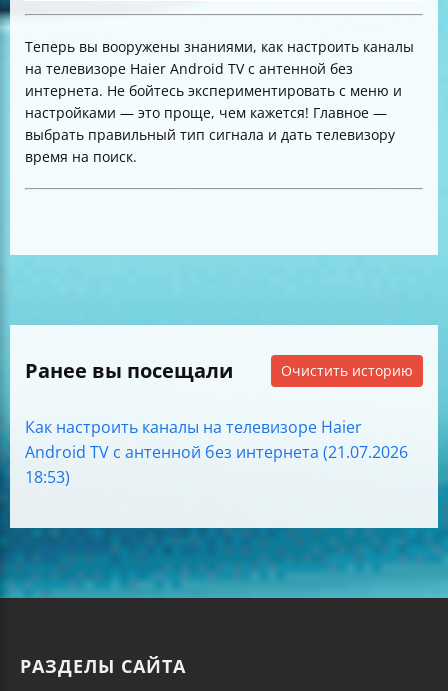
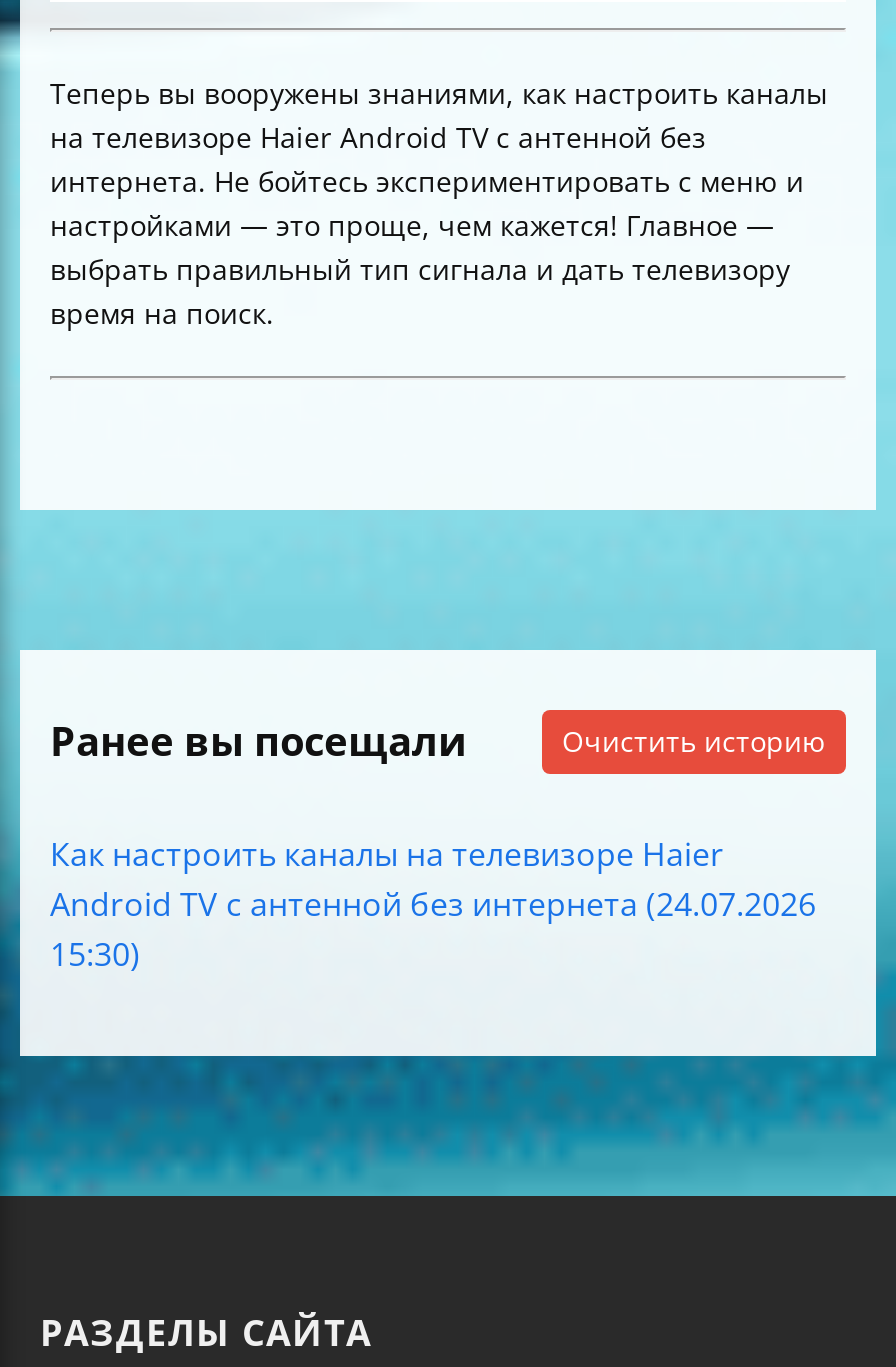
[25,441,408,463] Android TV с антенной без интернета (21.07.2026 -> [50,882,816,926] Android TV с антенной без интернета (24.07.2026
[25,466,70,488] 18:53) -> [50,932,140,976] 15:30)

